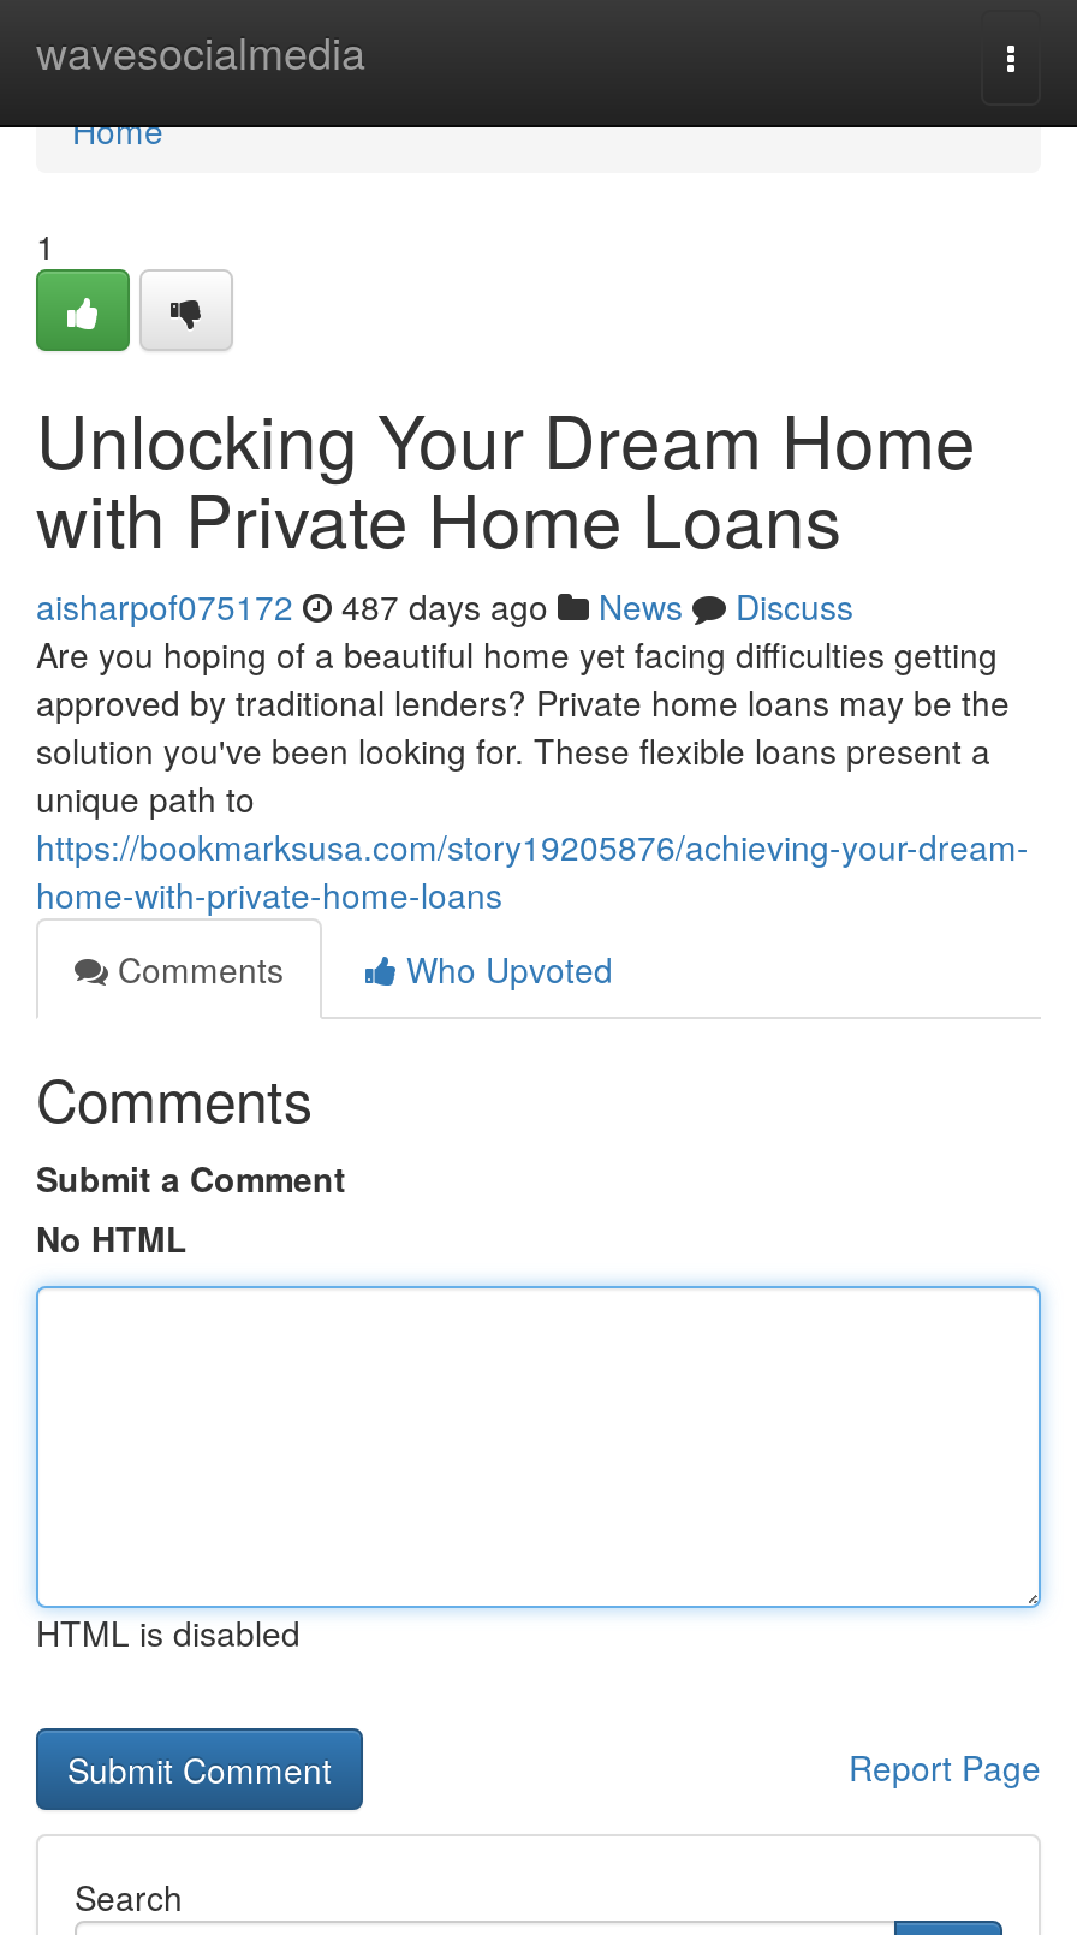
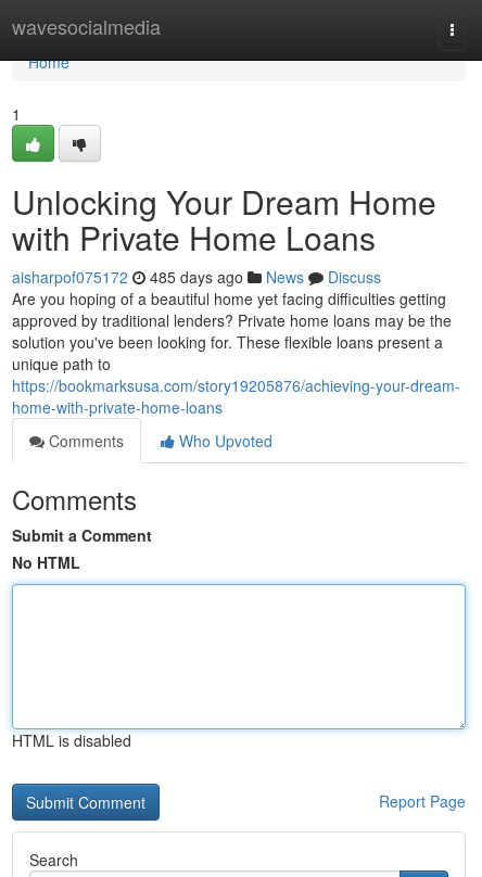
[36,582,853,630] aisharpof075172 487 days ago News Discuss -> [12,266,381,288] aisharpof075172 485 days ago News Discuss

